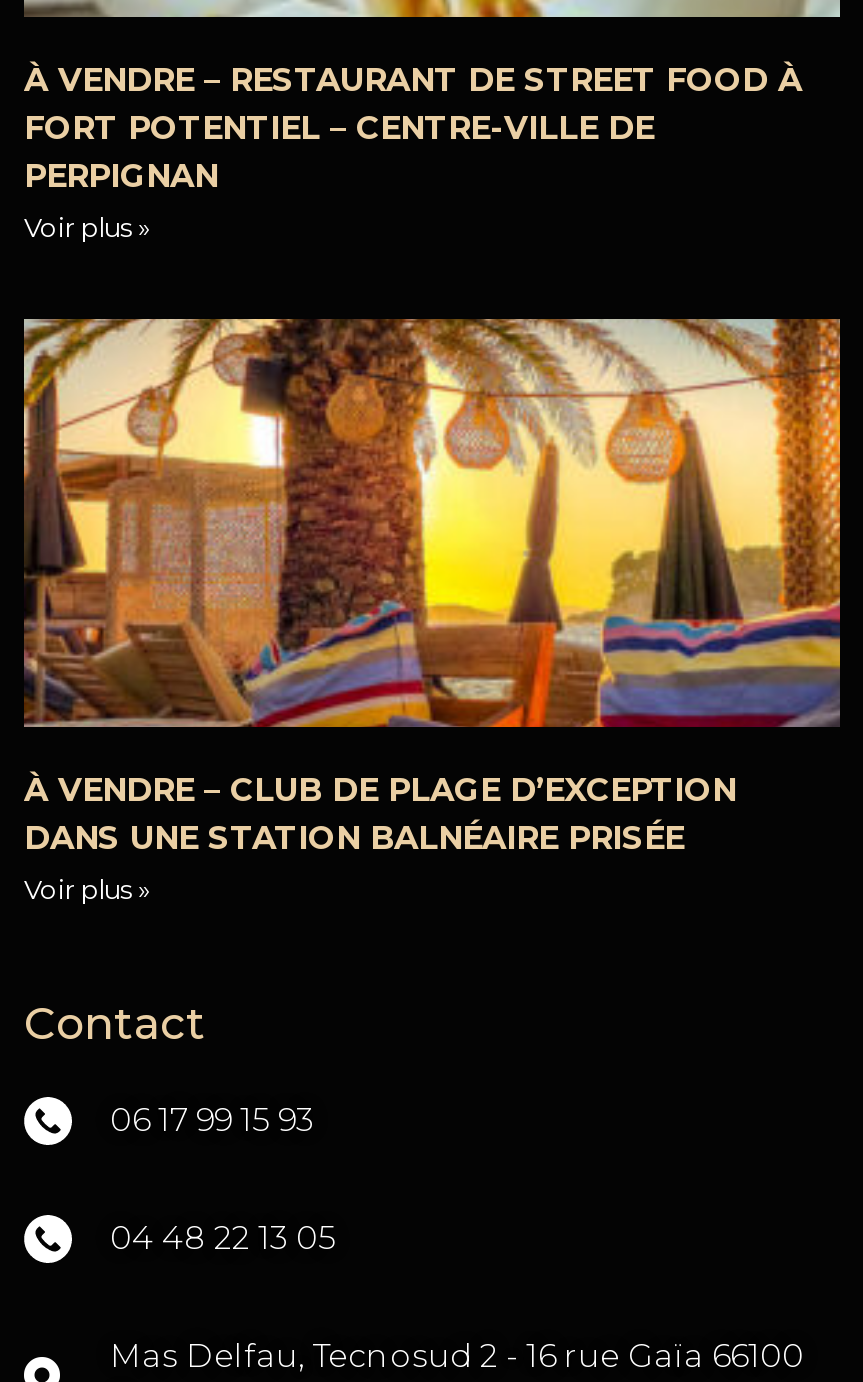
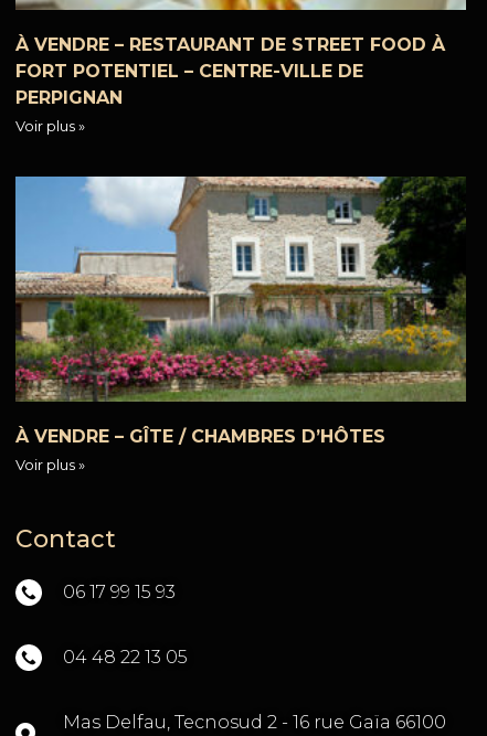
[22,316,842,857] [image] | À VENDRE – CLUB DE PLAGE D’EXCEPTION | DANS UNE STATION BALNÉAIRE PRISÉE -> [14,175,466,446] [image] | À VENDRE – GÎTE / CHAMBRES D’HÔTES

